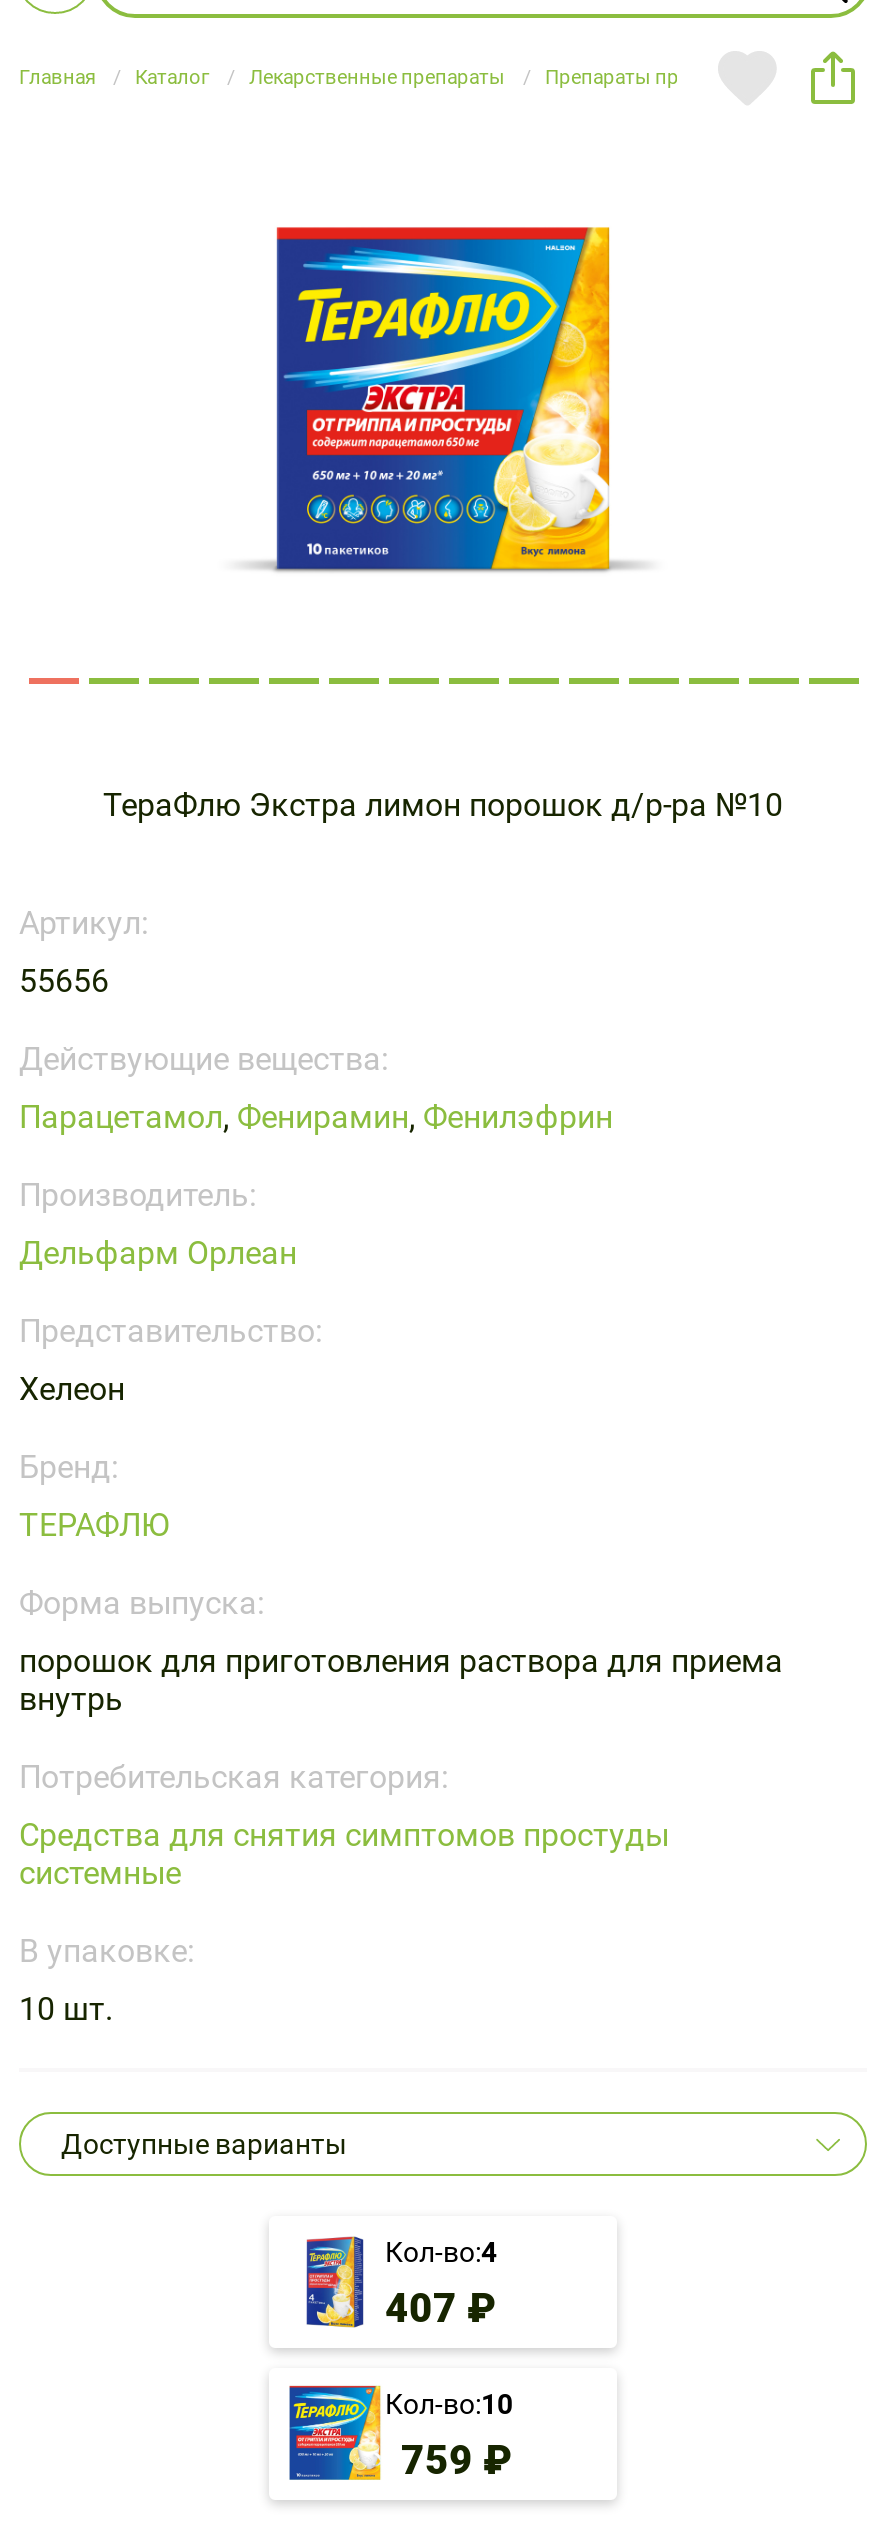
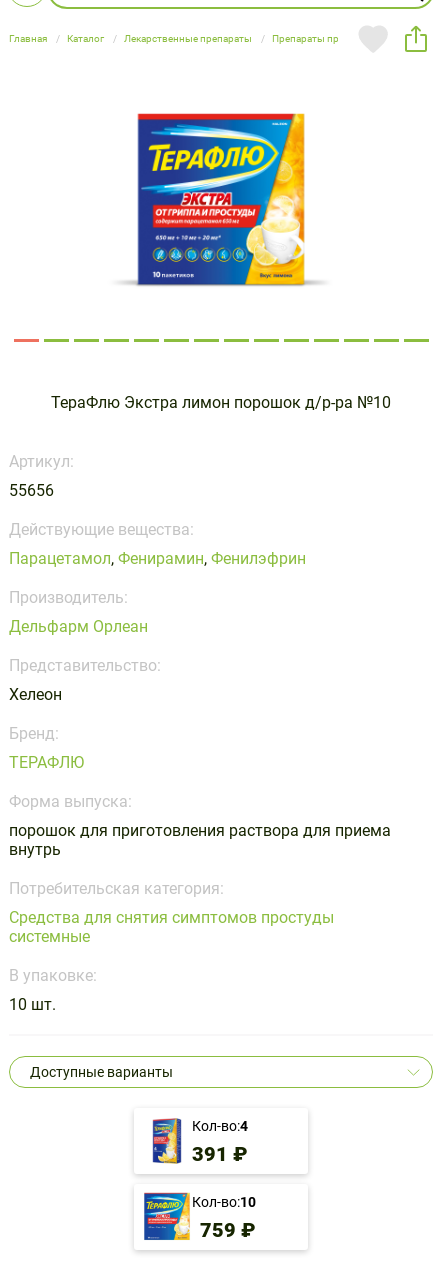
[385,2284,497,2332] 407 ₽ -> [192,1142,248,1166] 391 ₽

